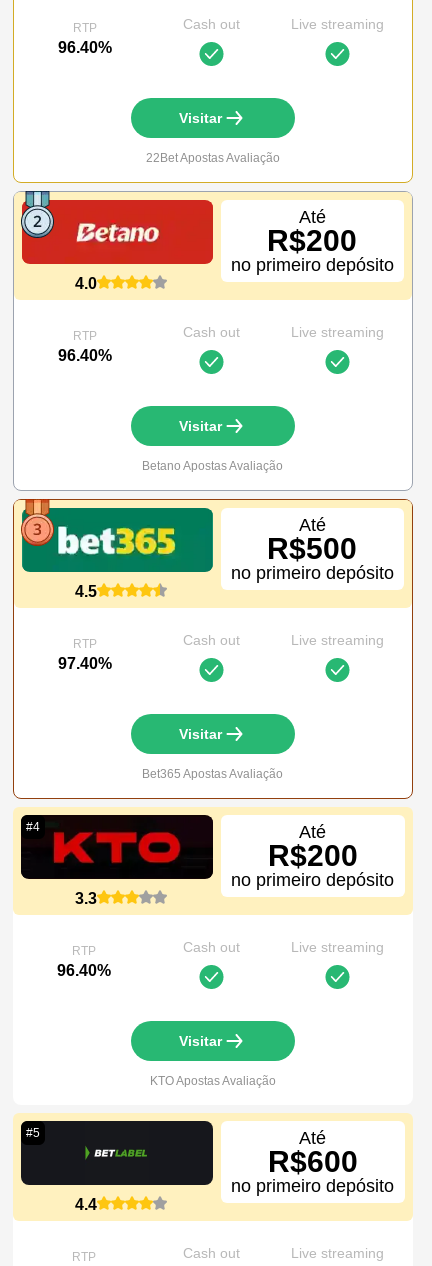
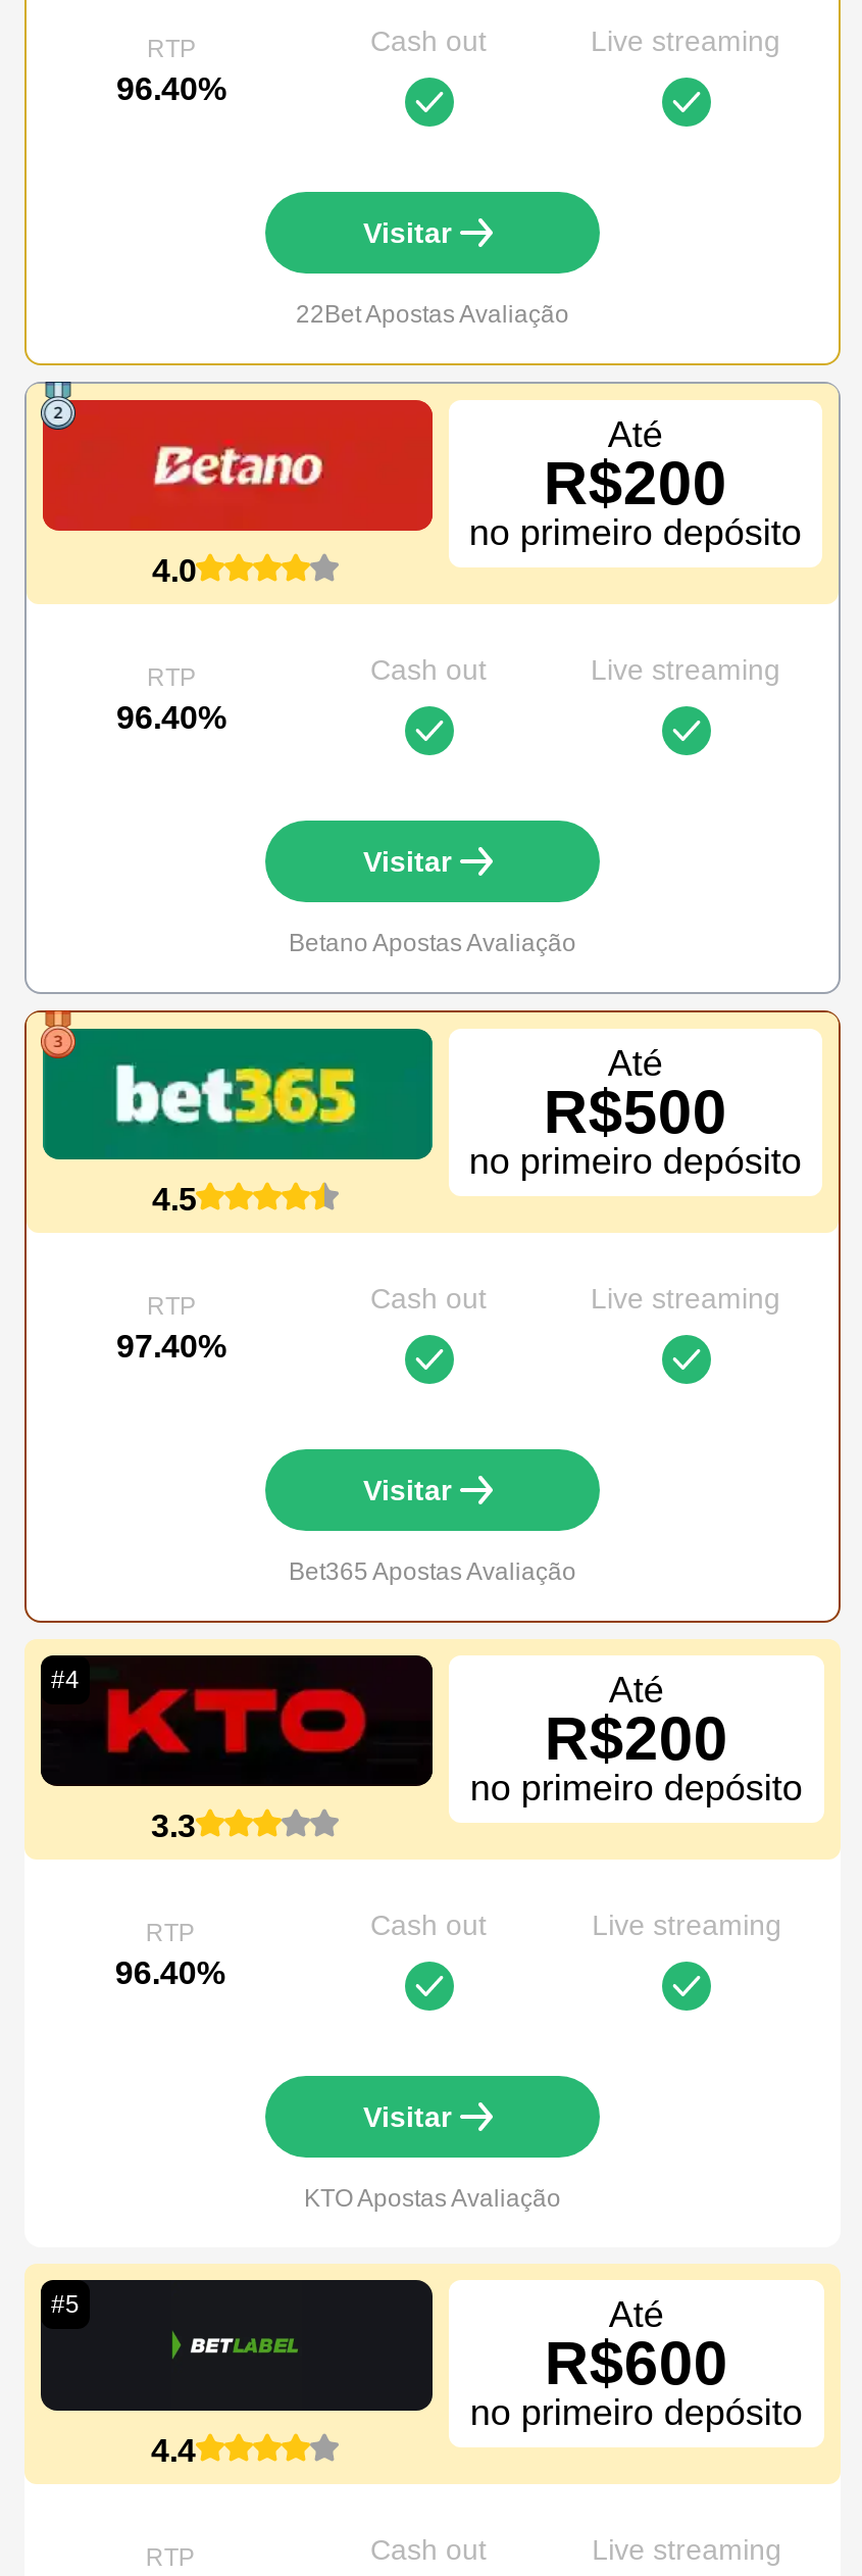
[20,190,55,239] [image] -> [39,382,108,478] [image]
[20,499,55,547] [image] -> [39,1010,108,1106] [image]

